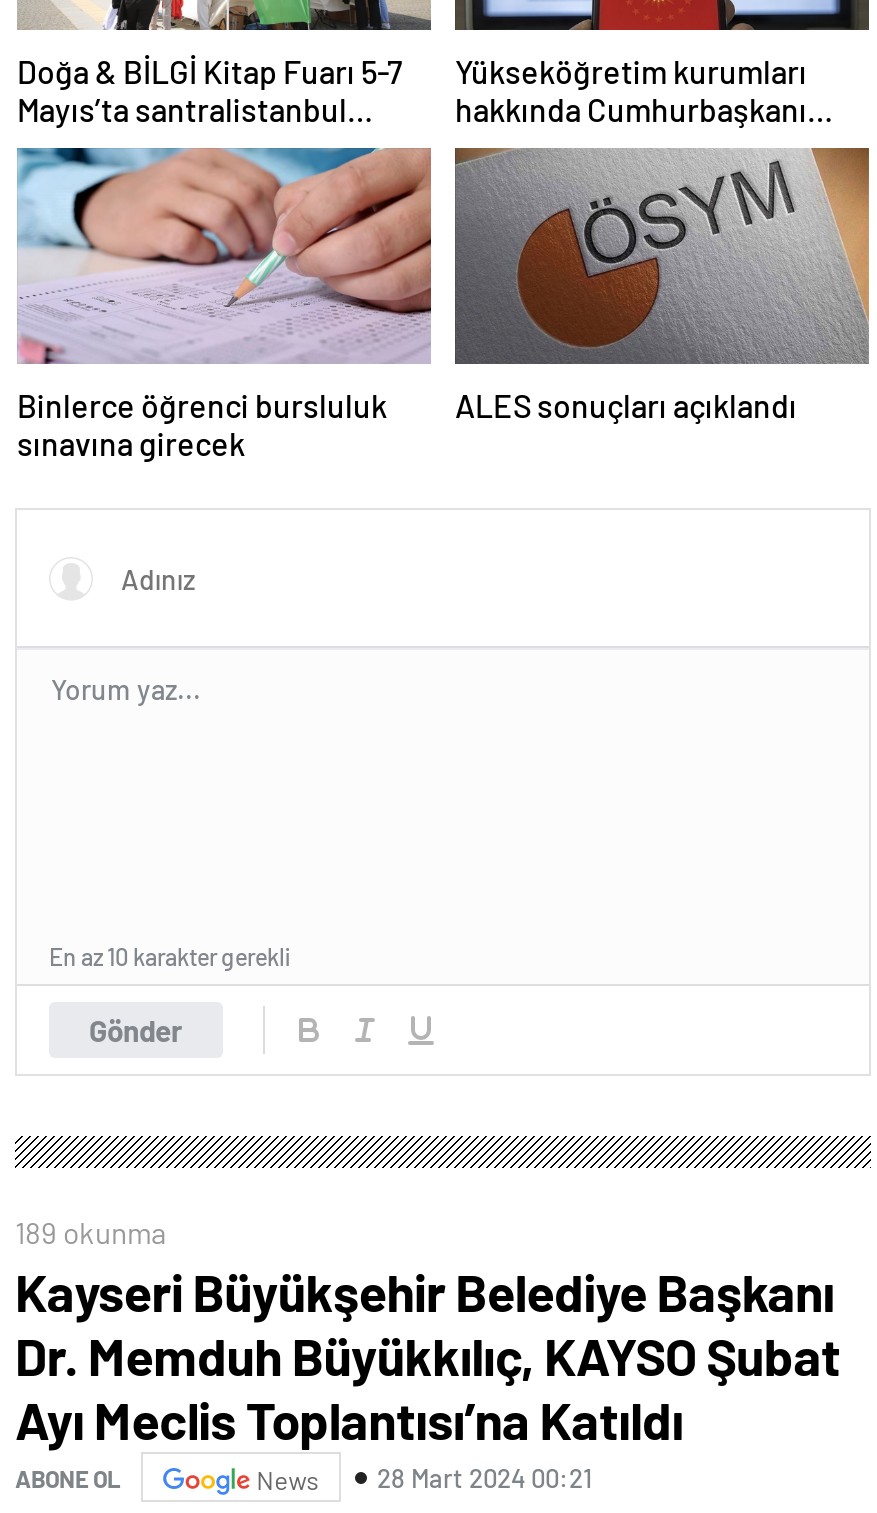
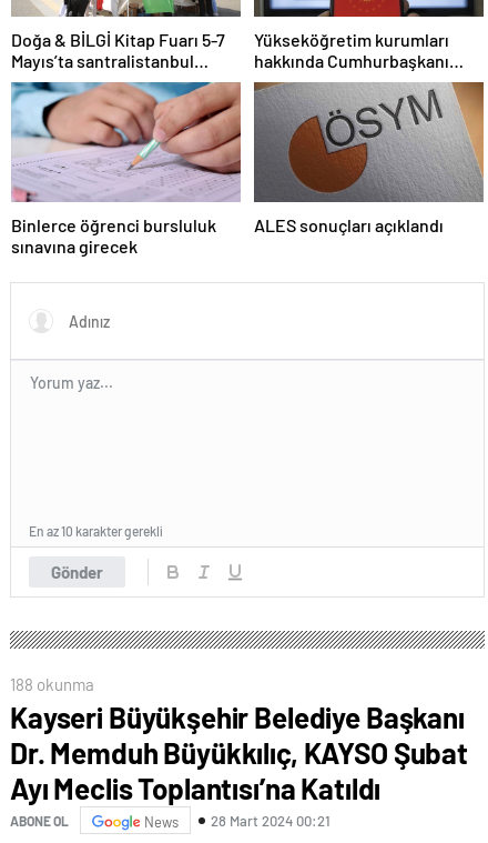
[15,1214,167,1250] 189 okunma -> [10,674,94,694] 188 okunma

